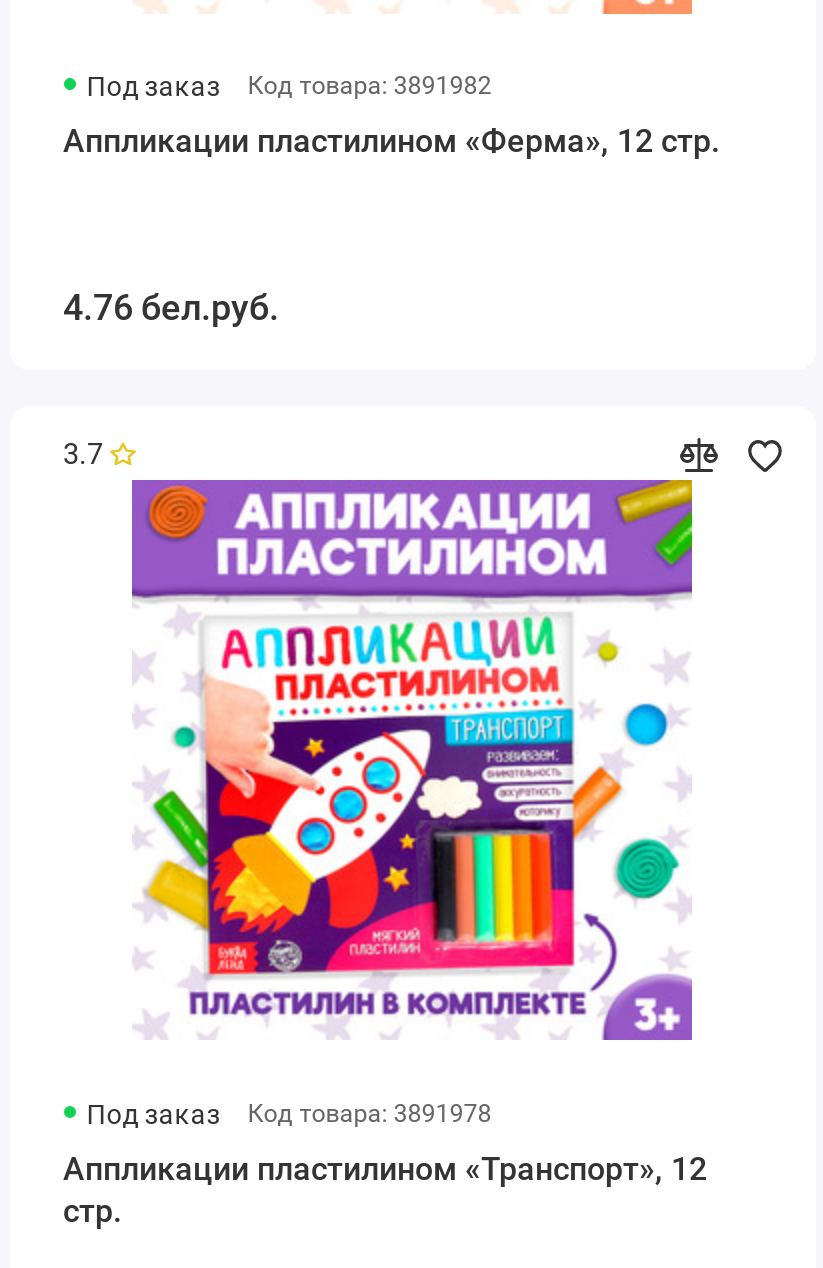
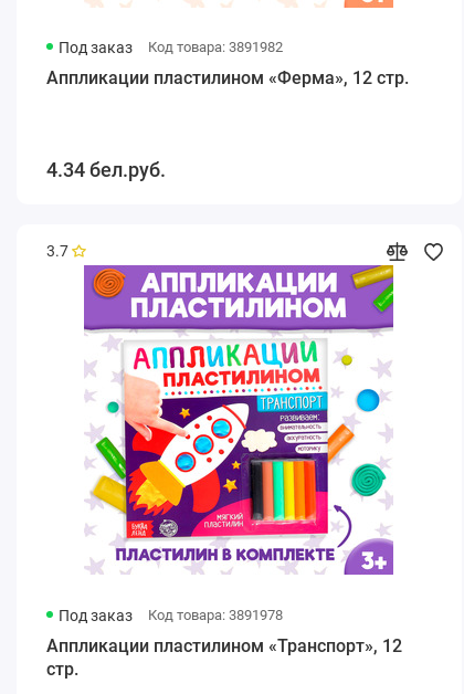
[63,286,279,328] 4.76 бел.руб. -> [46,158,165,181] 4.34 бел.руб.

